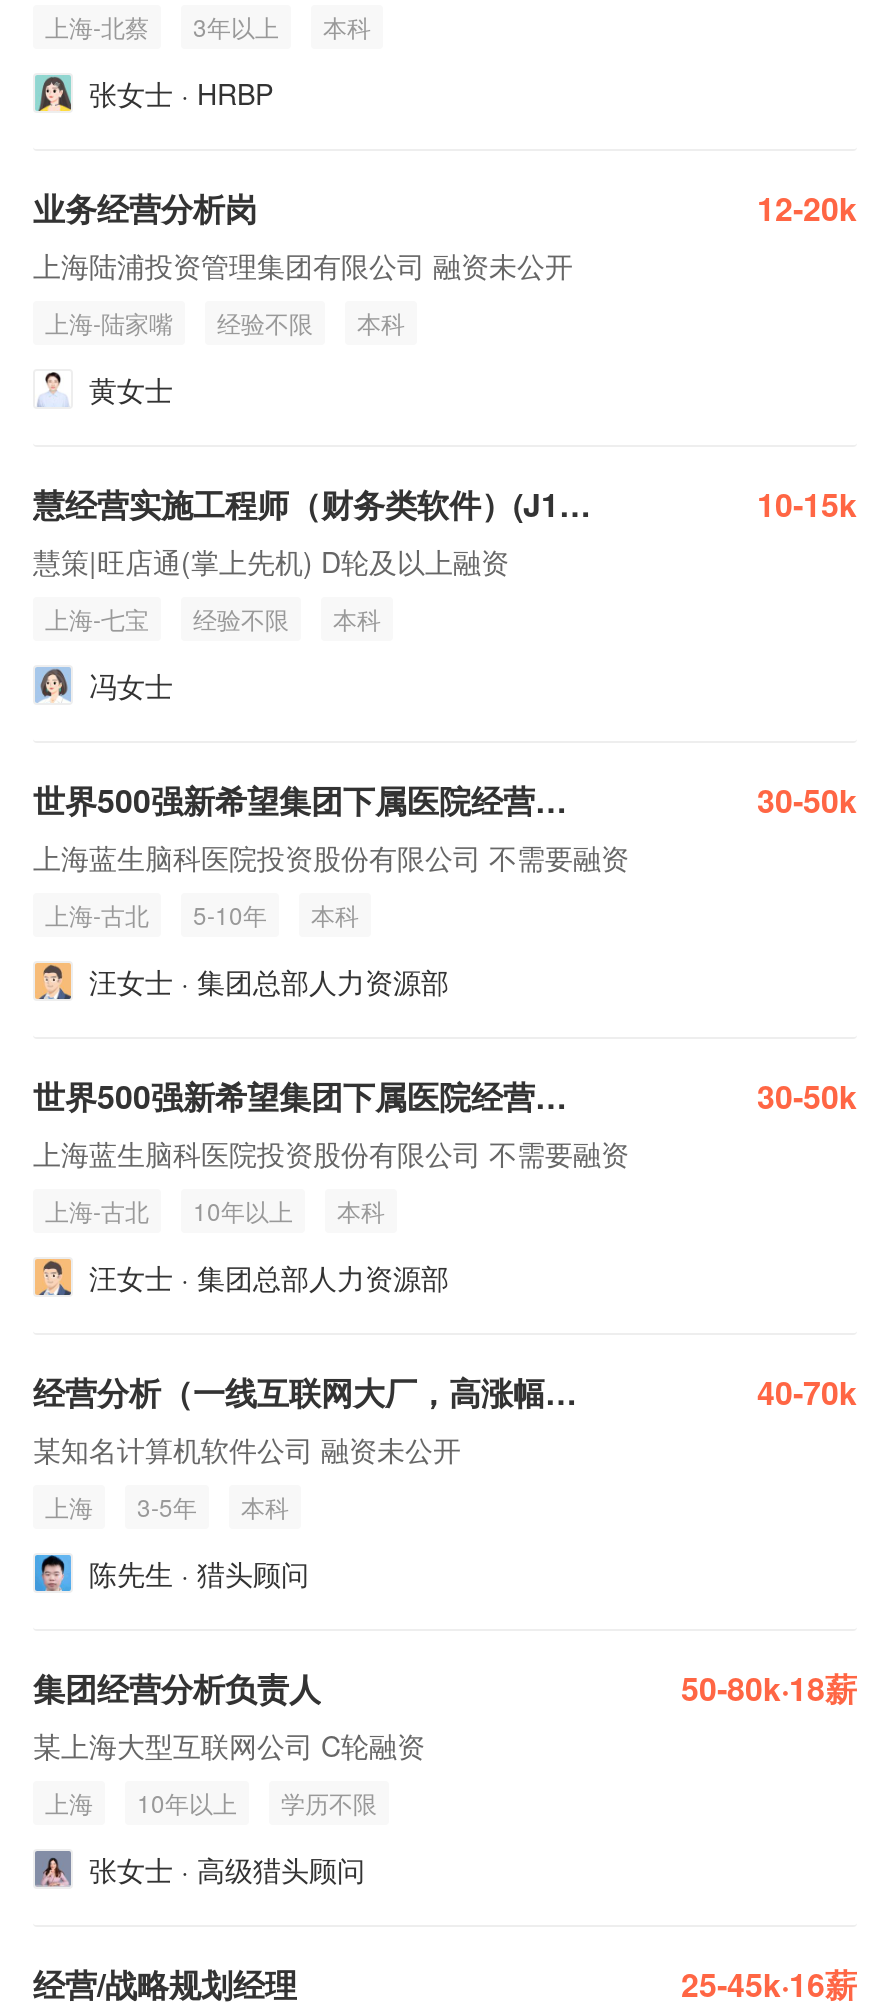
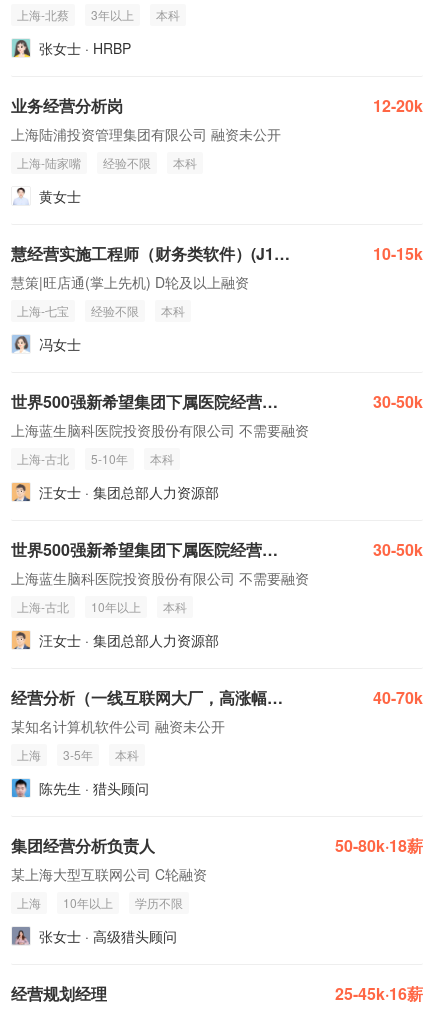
[33,1961,297,2007] 经营/战略规划经理 -> [11,982,107,1005] 经营规划经理

